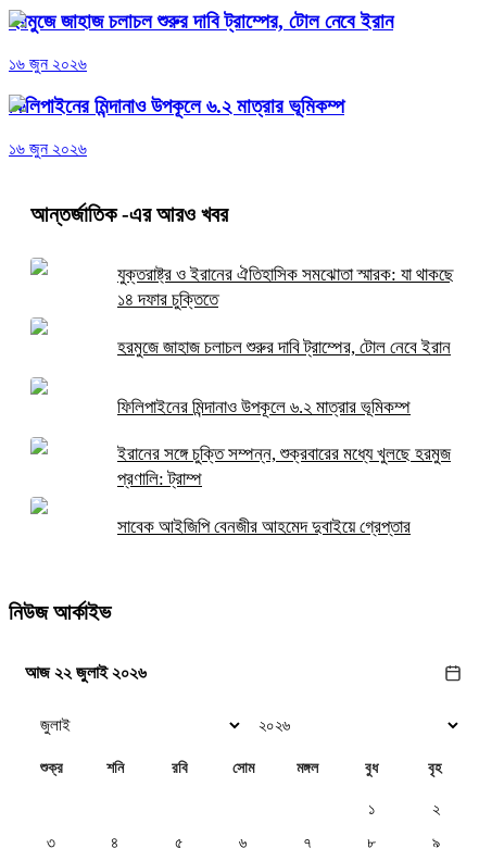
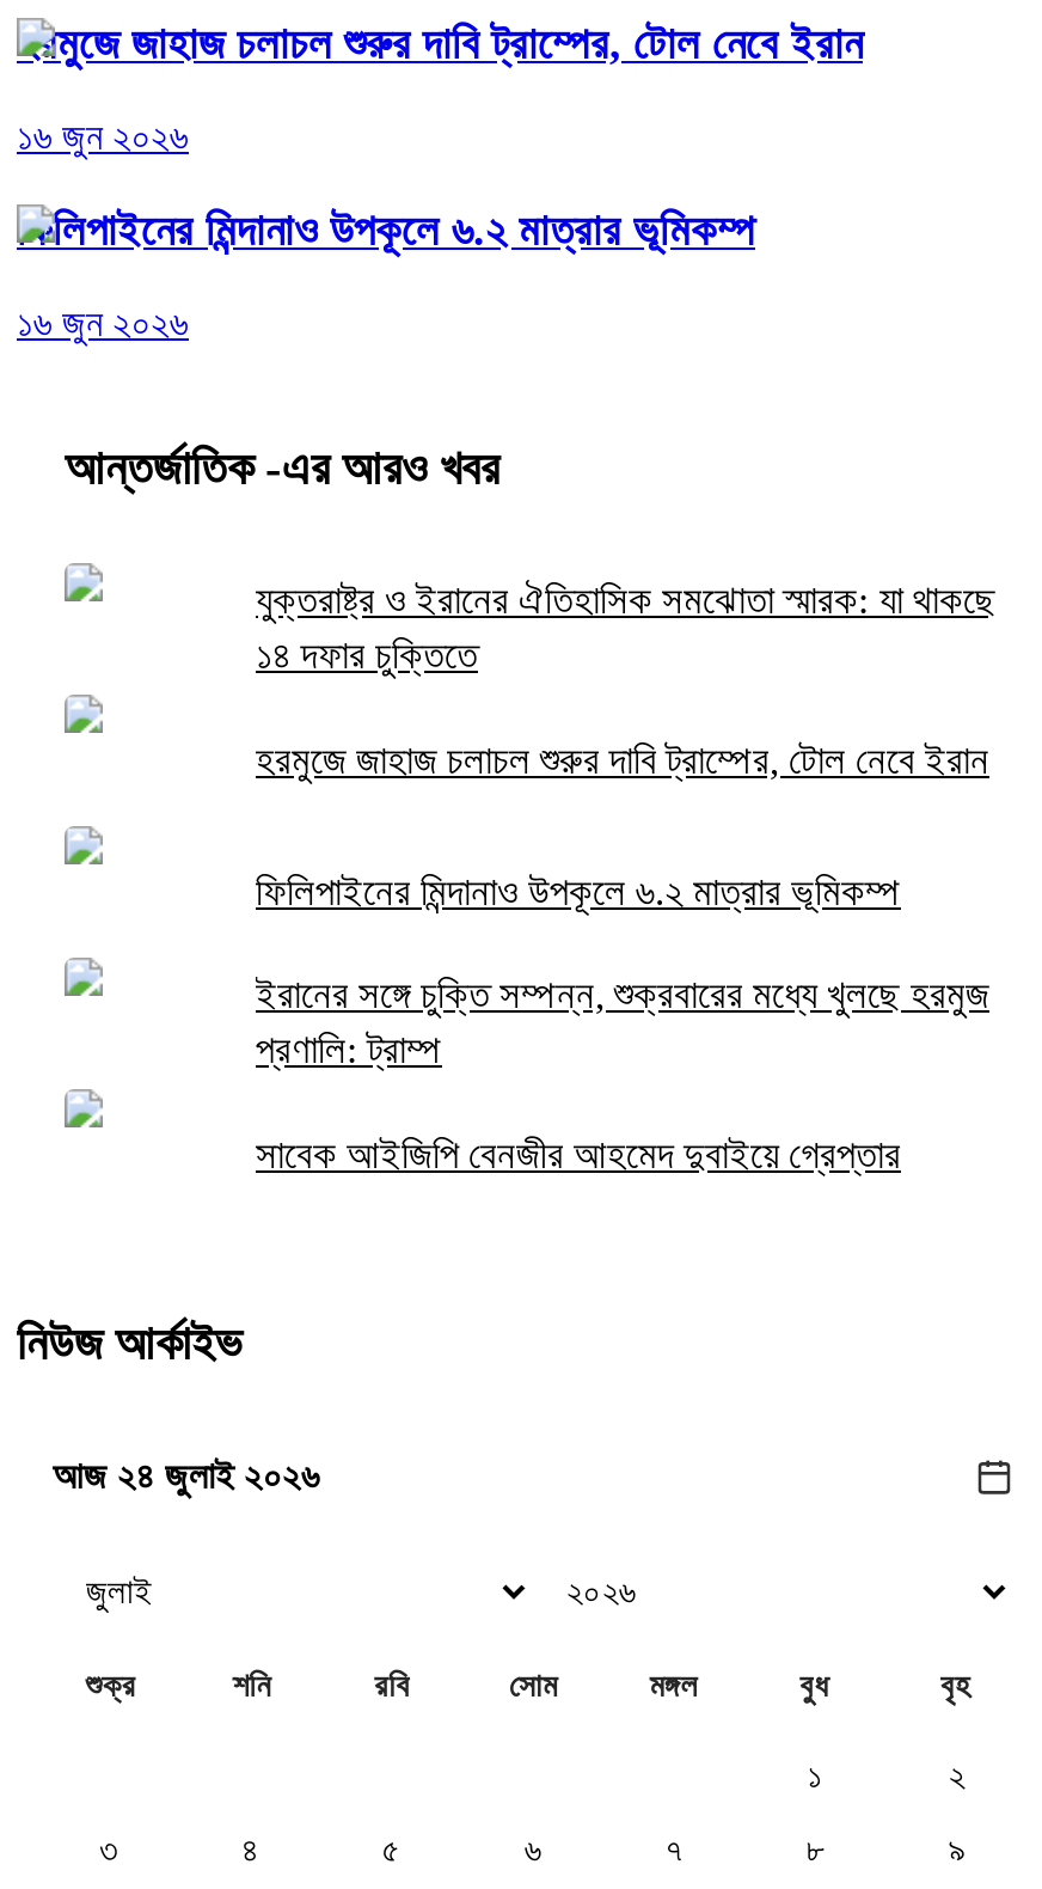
[25,663,147,681] আজ ২২ জুলাই ২০২৬ -> [53,1454,320,1495] আজ ২৪ জুলাই ২০২৬

